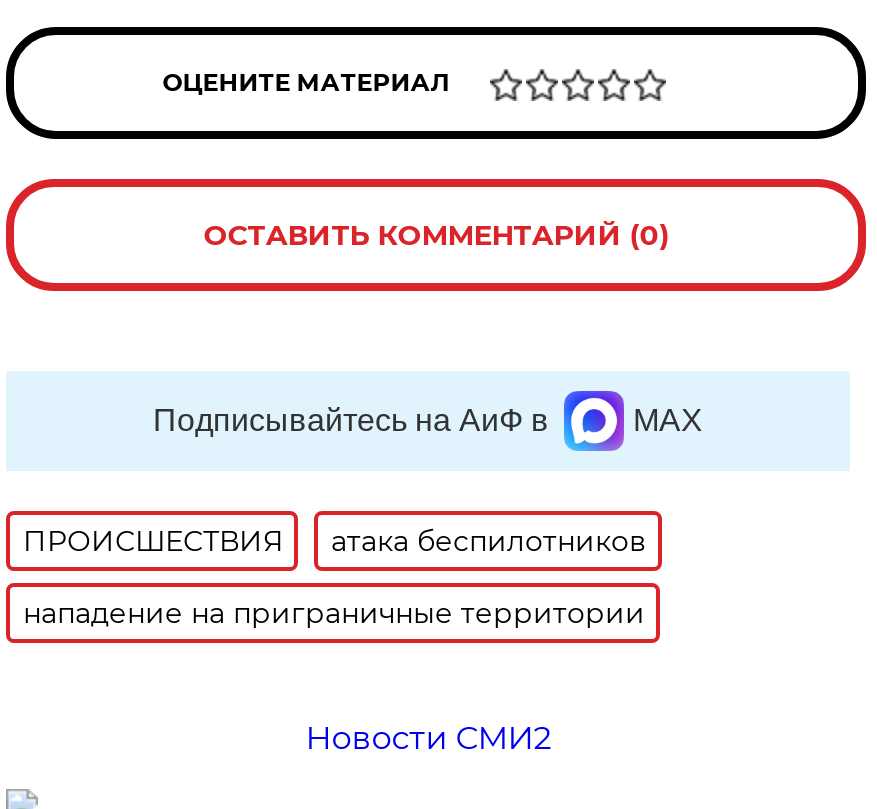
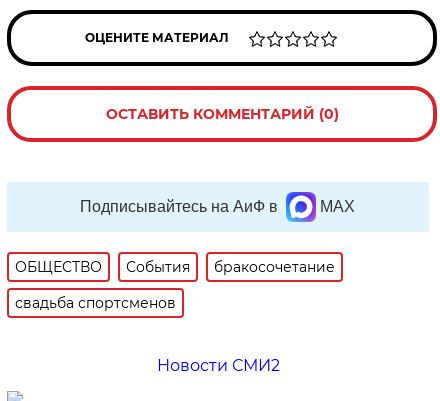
[23,523,647,559] ПРОИСШЕСТВИЯ | атака беспилотников -> [15,258,335,276] ОБЩЕСТВО | События | бракосочетание
[23,595,645,631] нападение на приграничные территории -> [15,294,176,312] свадьба спортсменов

